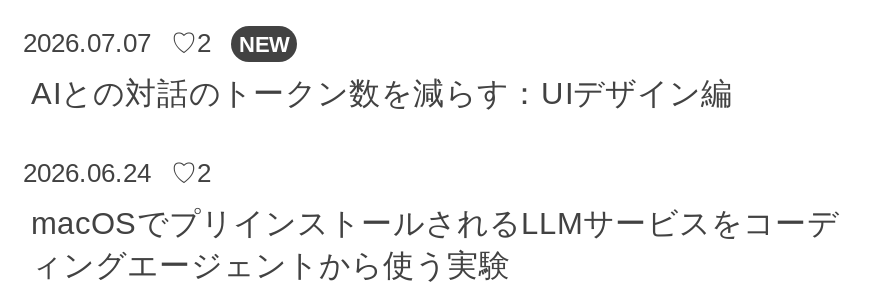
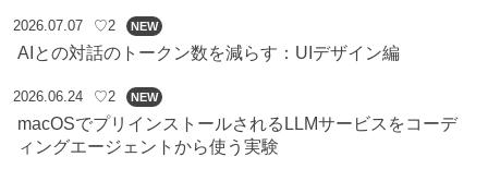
none -> [131,90,158,103] NEW

